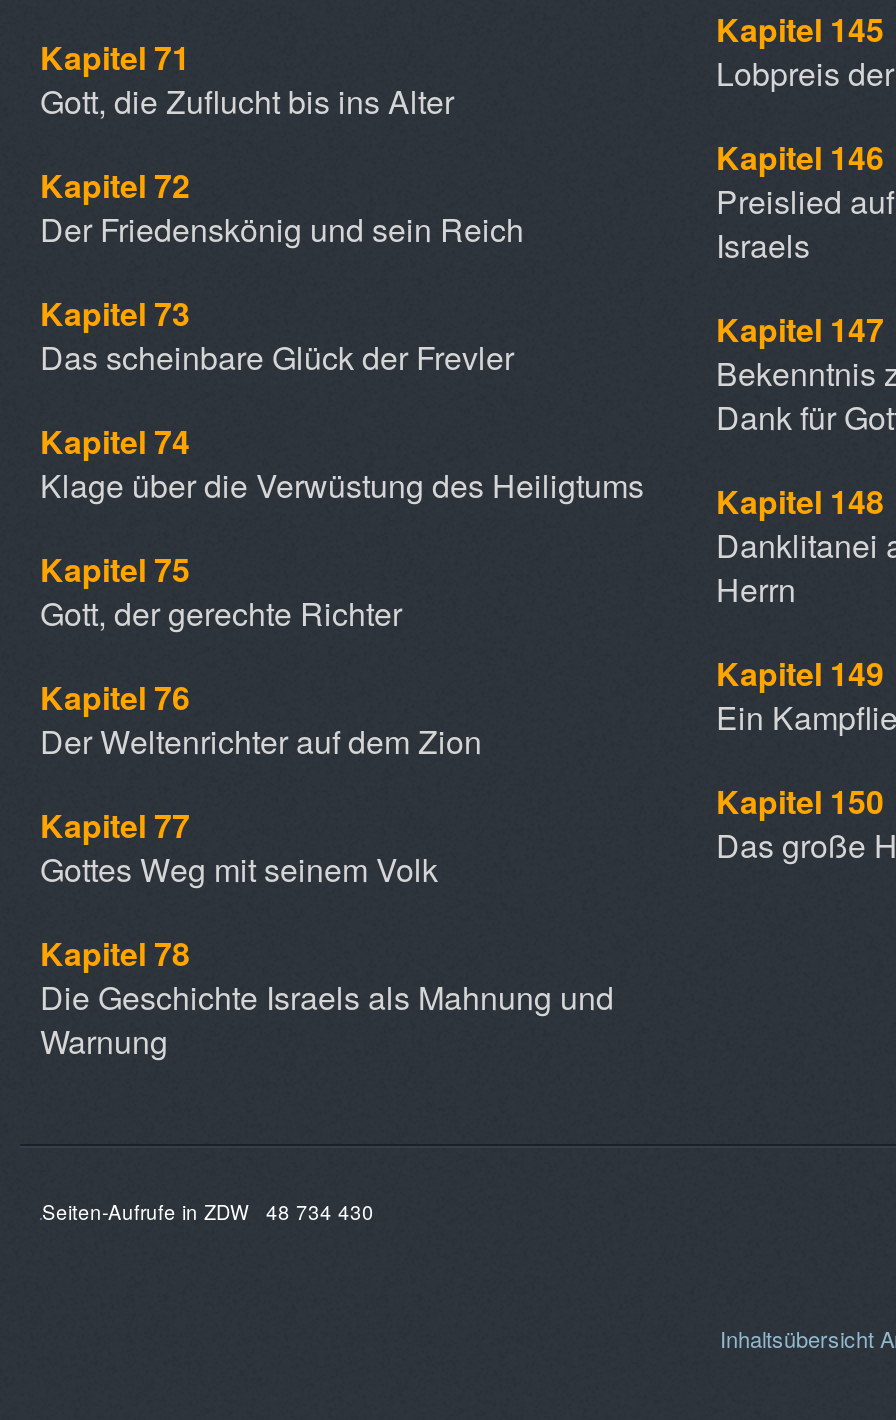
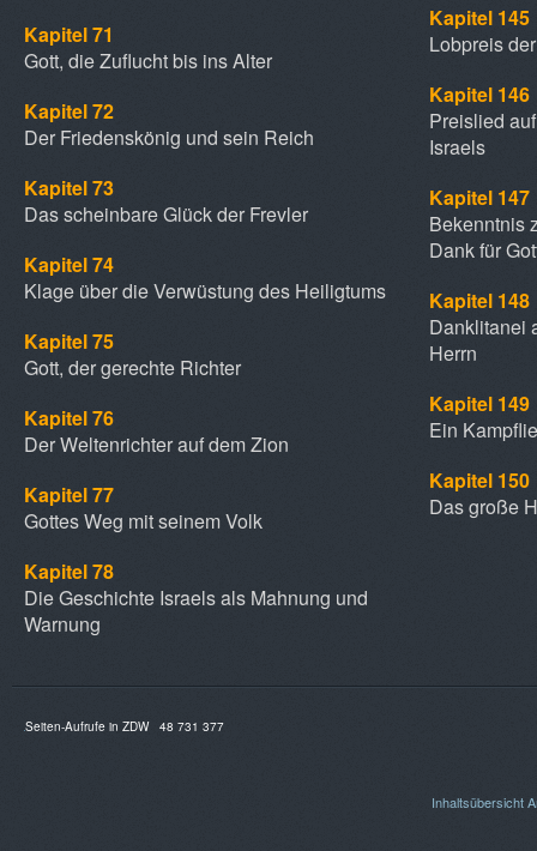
[42,1198,374,1226] Seiten-Aufrufe in ZDW 48 734 430 -> [25,718,224,735] Seiten-Aufrufe in ZDW 48 731 377

